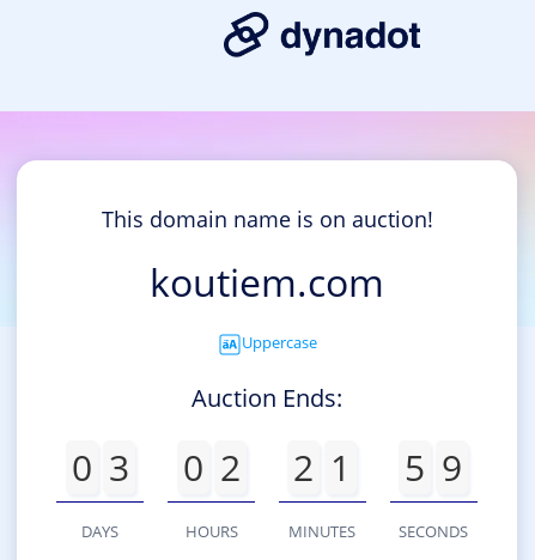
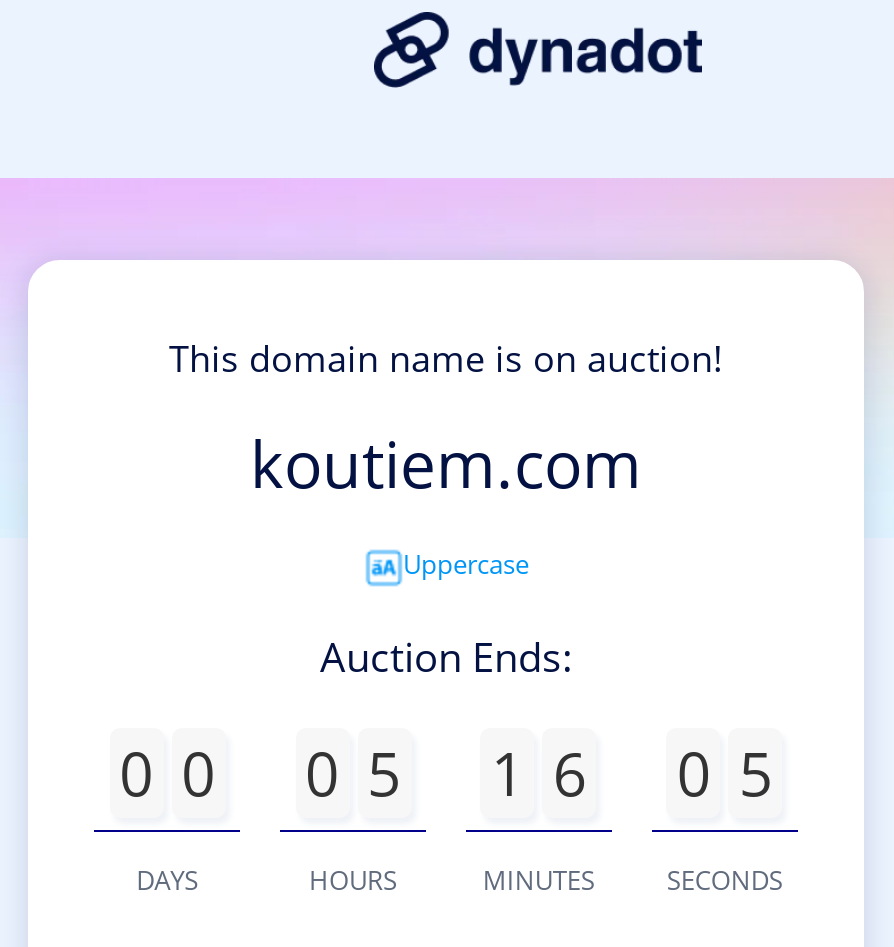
[71,443,129,492] 0 3 -> [119,732,215,814] 0 0
[183,443,240,492] 0 2 -> [305,732,401,814] 0 5
[294,443,351,492] 2 1 -> [491,732,587,814] 1 6
[405,443,462,492] 5 9 -> [677,732,773,814] 0 5

